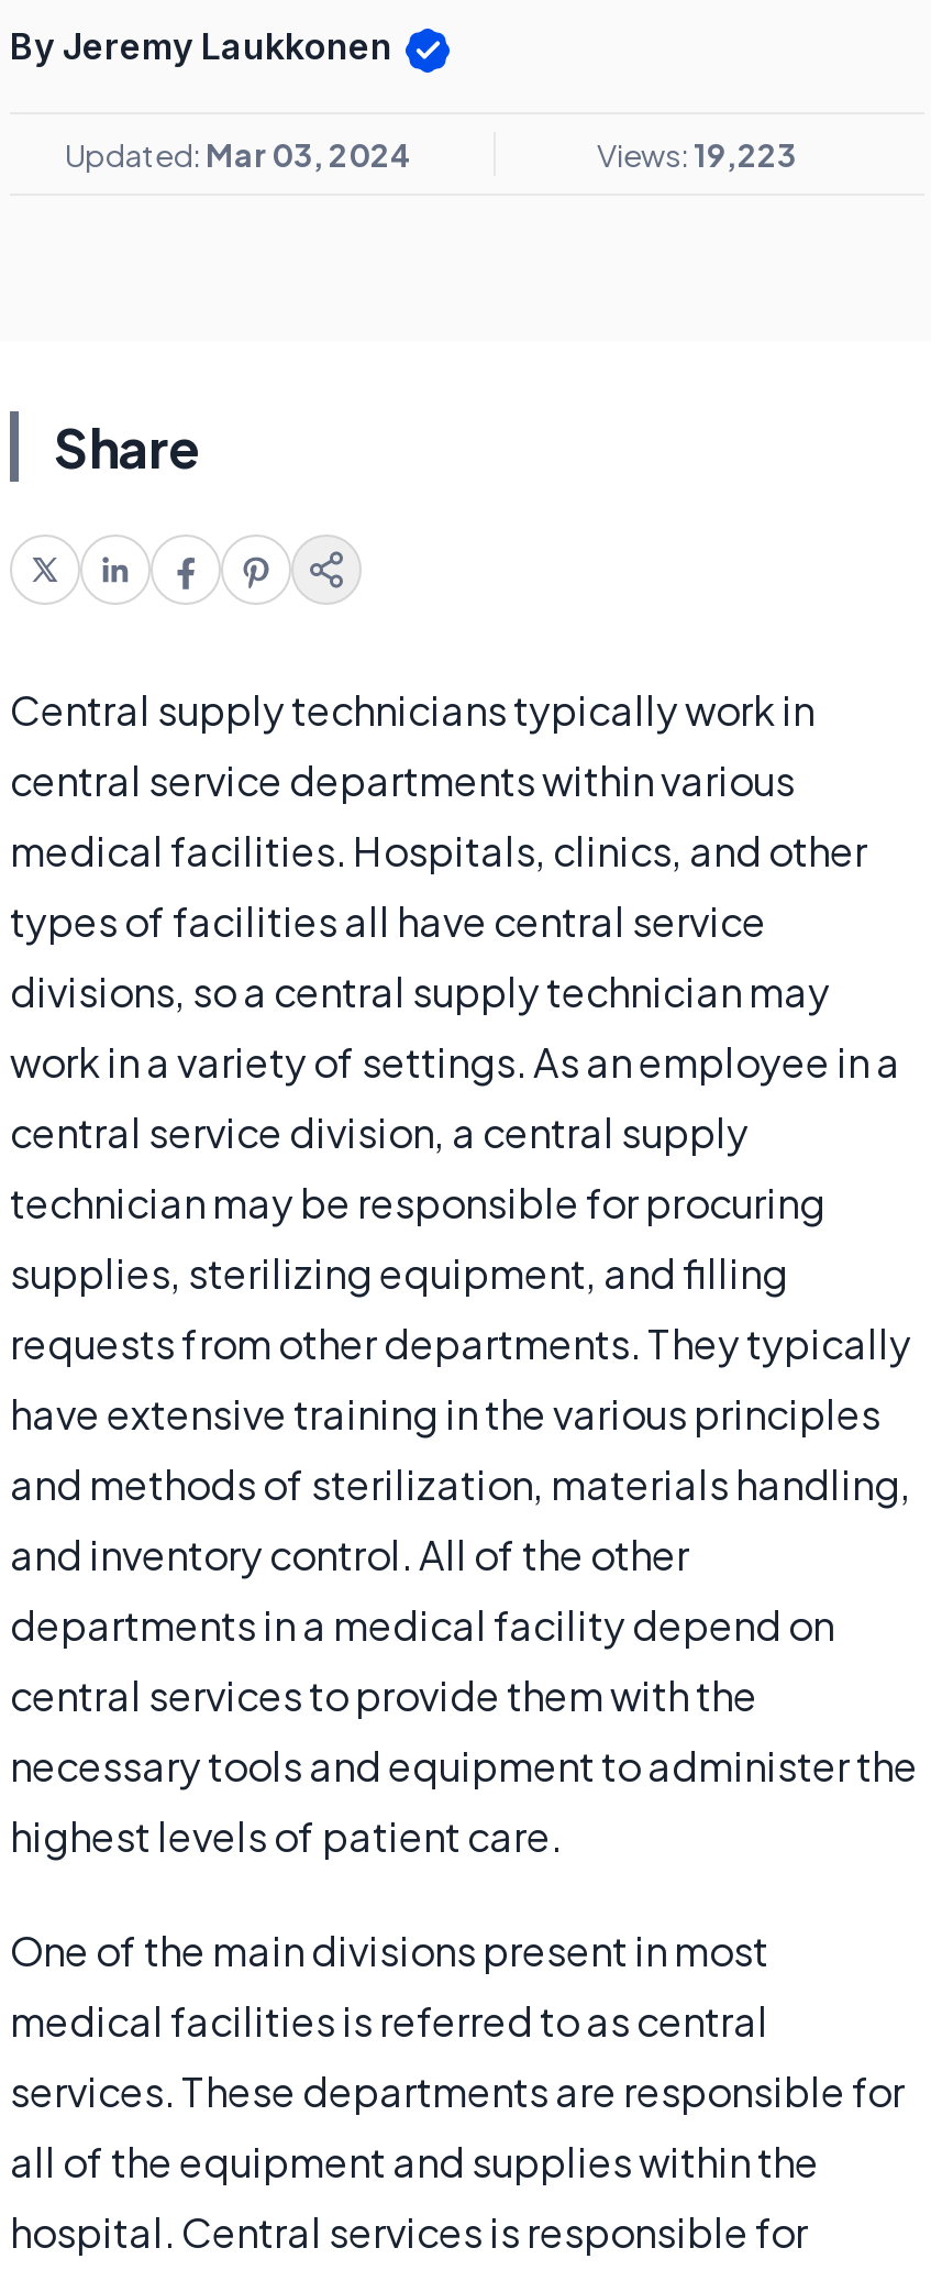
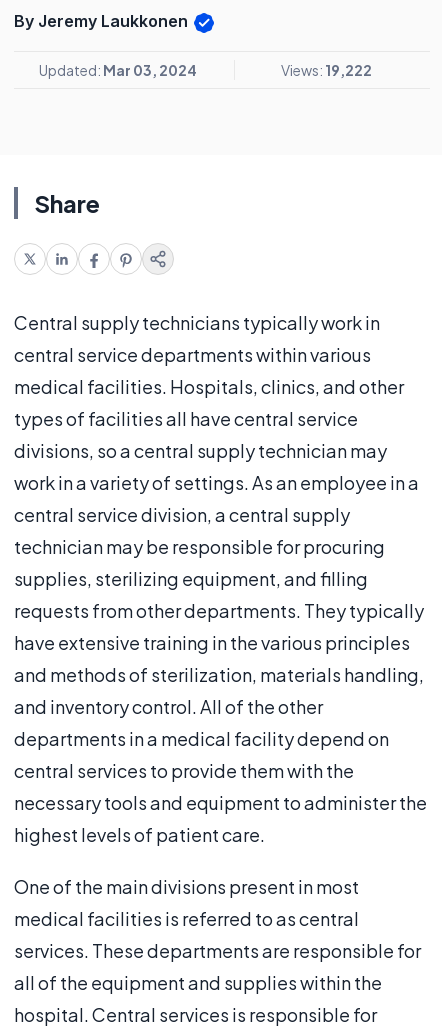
[597,133,797,173] Views: 19,223 -> [281,61,372,79] Views: 19,222

